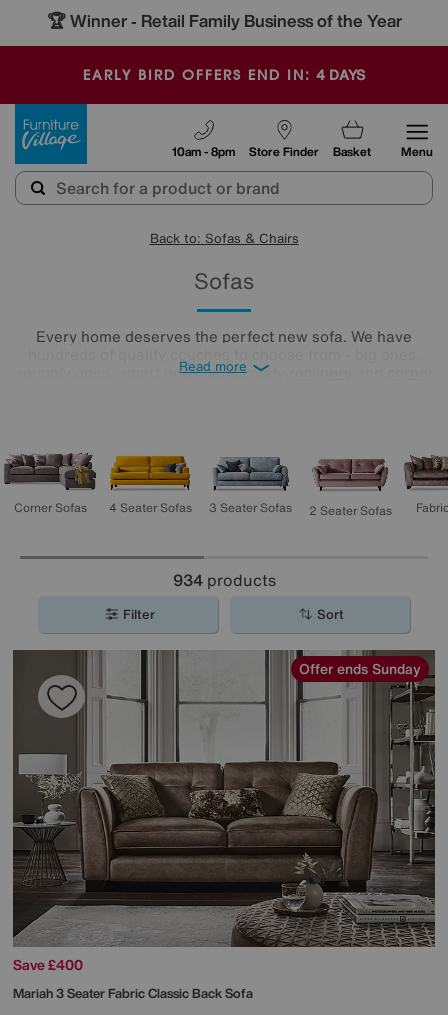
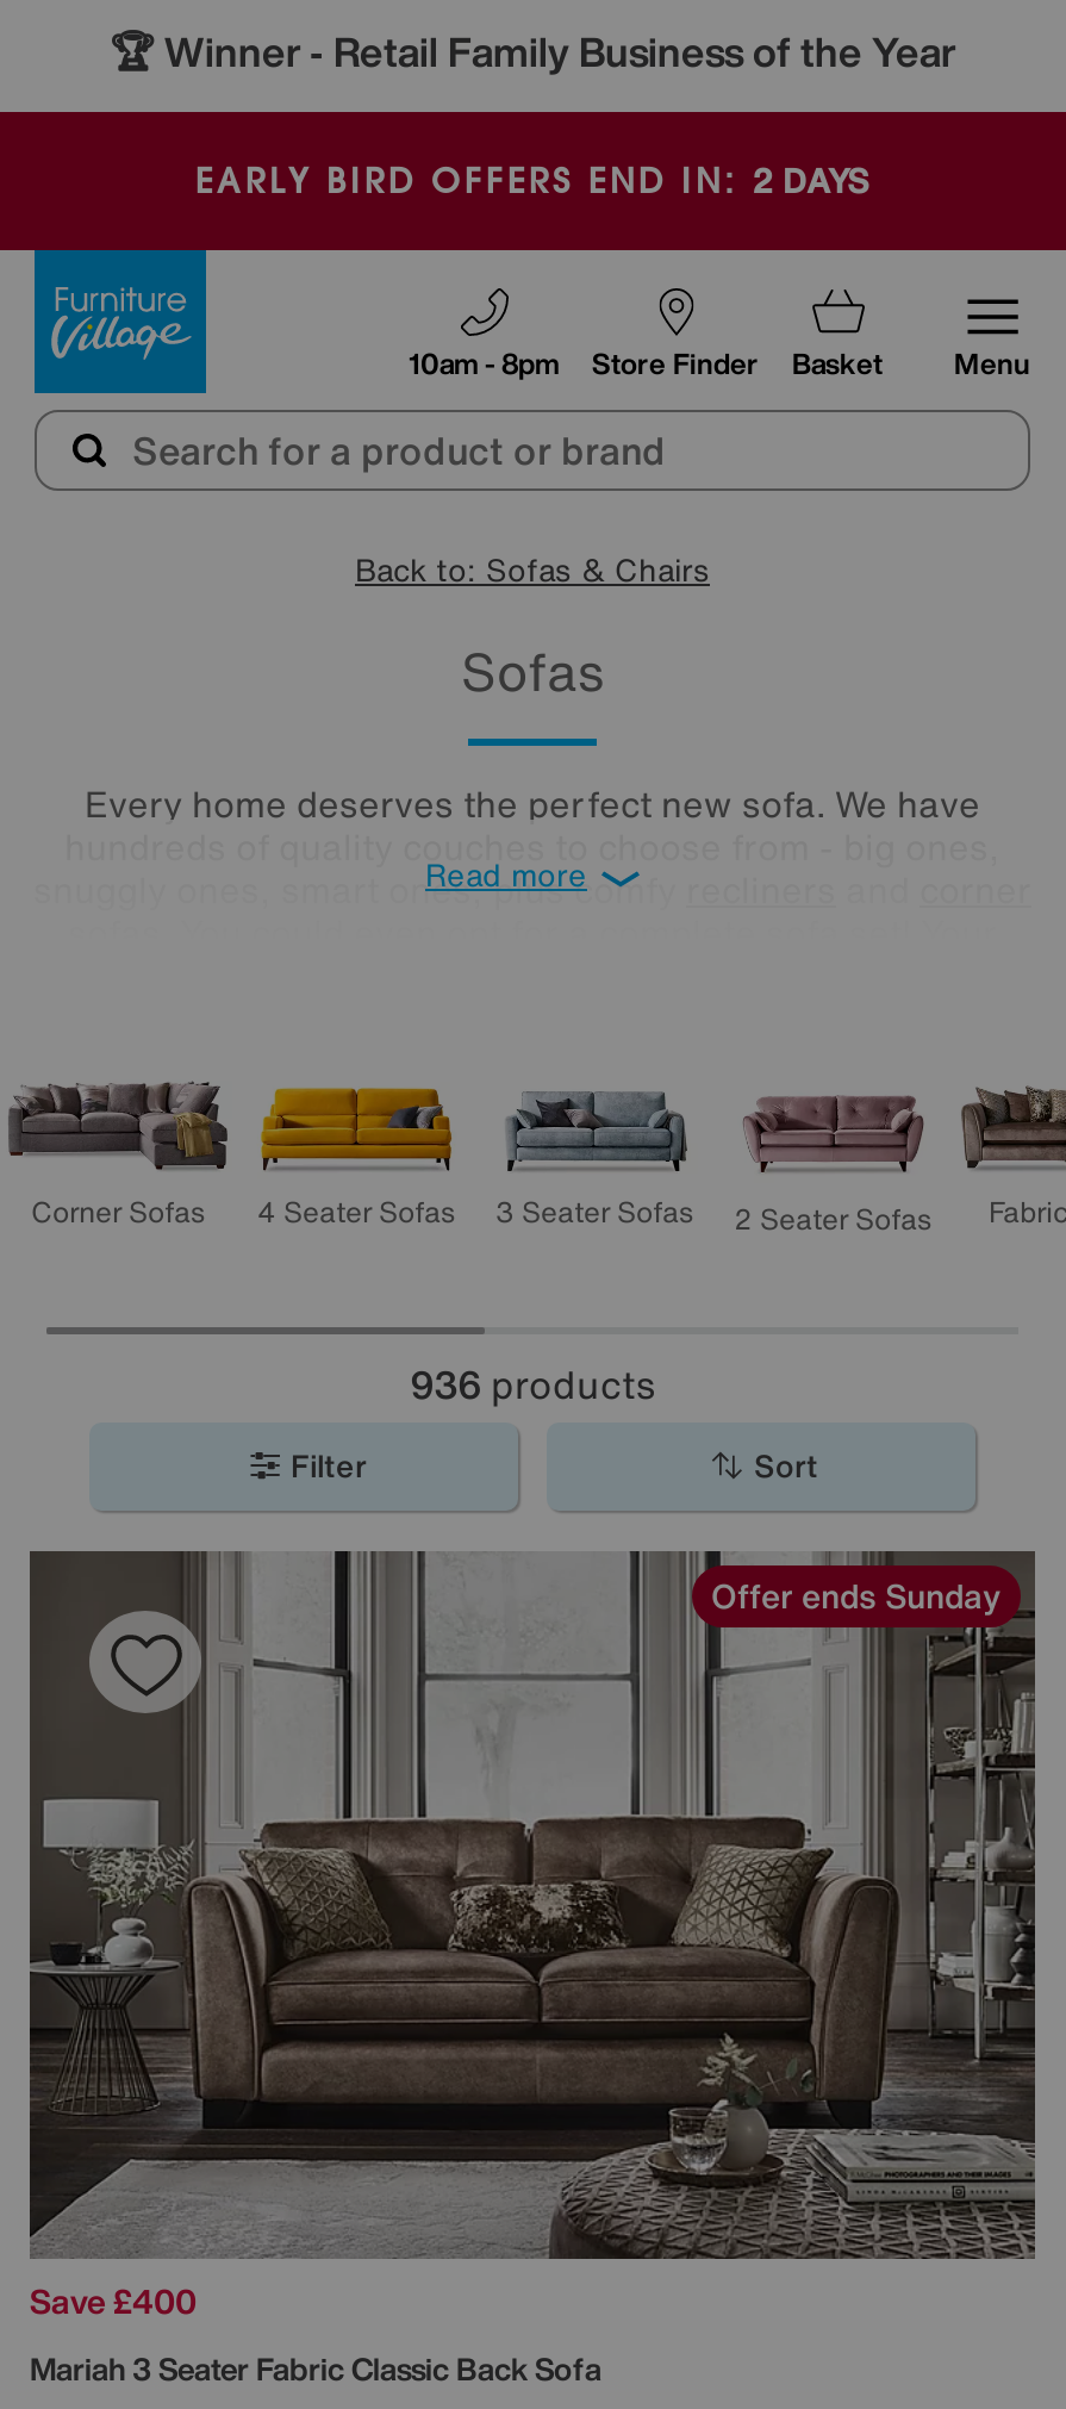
[83,64,365,85] EARLY BIRD OFFERS END IN: 4 DAYS -> [197,155,868,205] EARLY BIRD OFFERS END IN: 2 DAYS
[172,568,275,592] 934 products -> [410,1356,655,1413] 936 products

